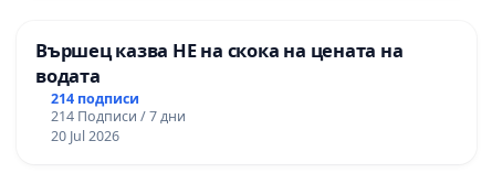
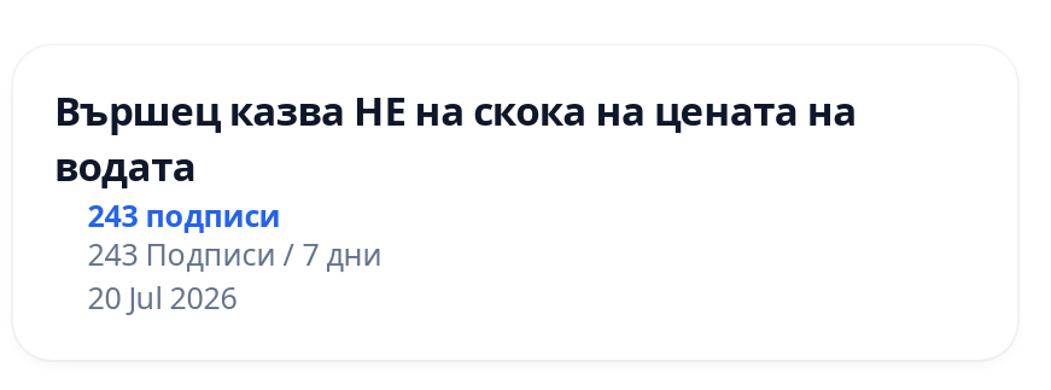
[51,89,139,108] 214 подписи -> [88,196,281,237] 243 подписи
[51,107,186,126] 214 Подписи / 7 дни -> [88,234,382,275] 243 Подписи / 7 дни

